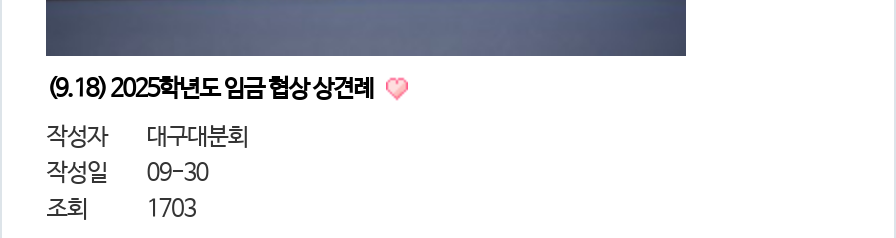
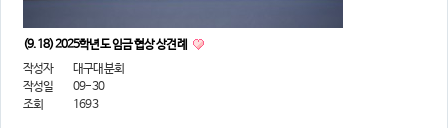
[147,197,195,225] 1703 -> [73,98,98,112] 1693

